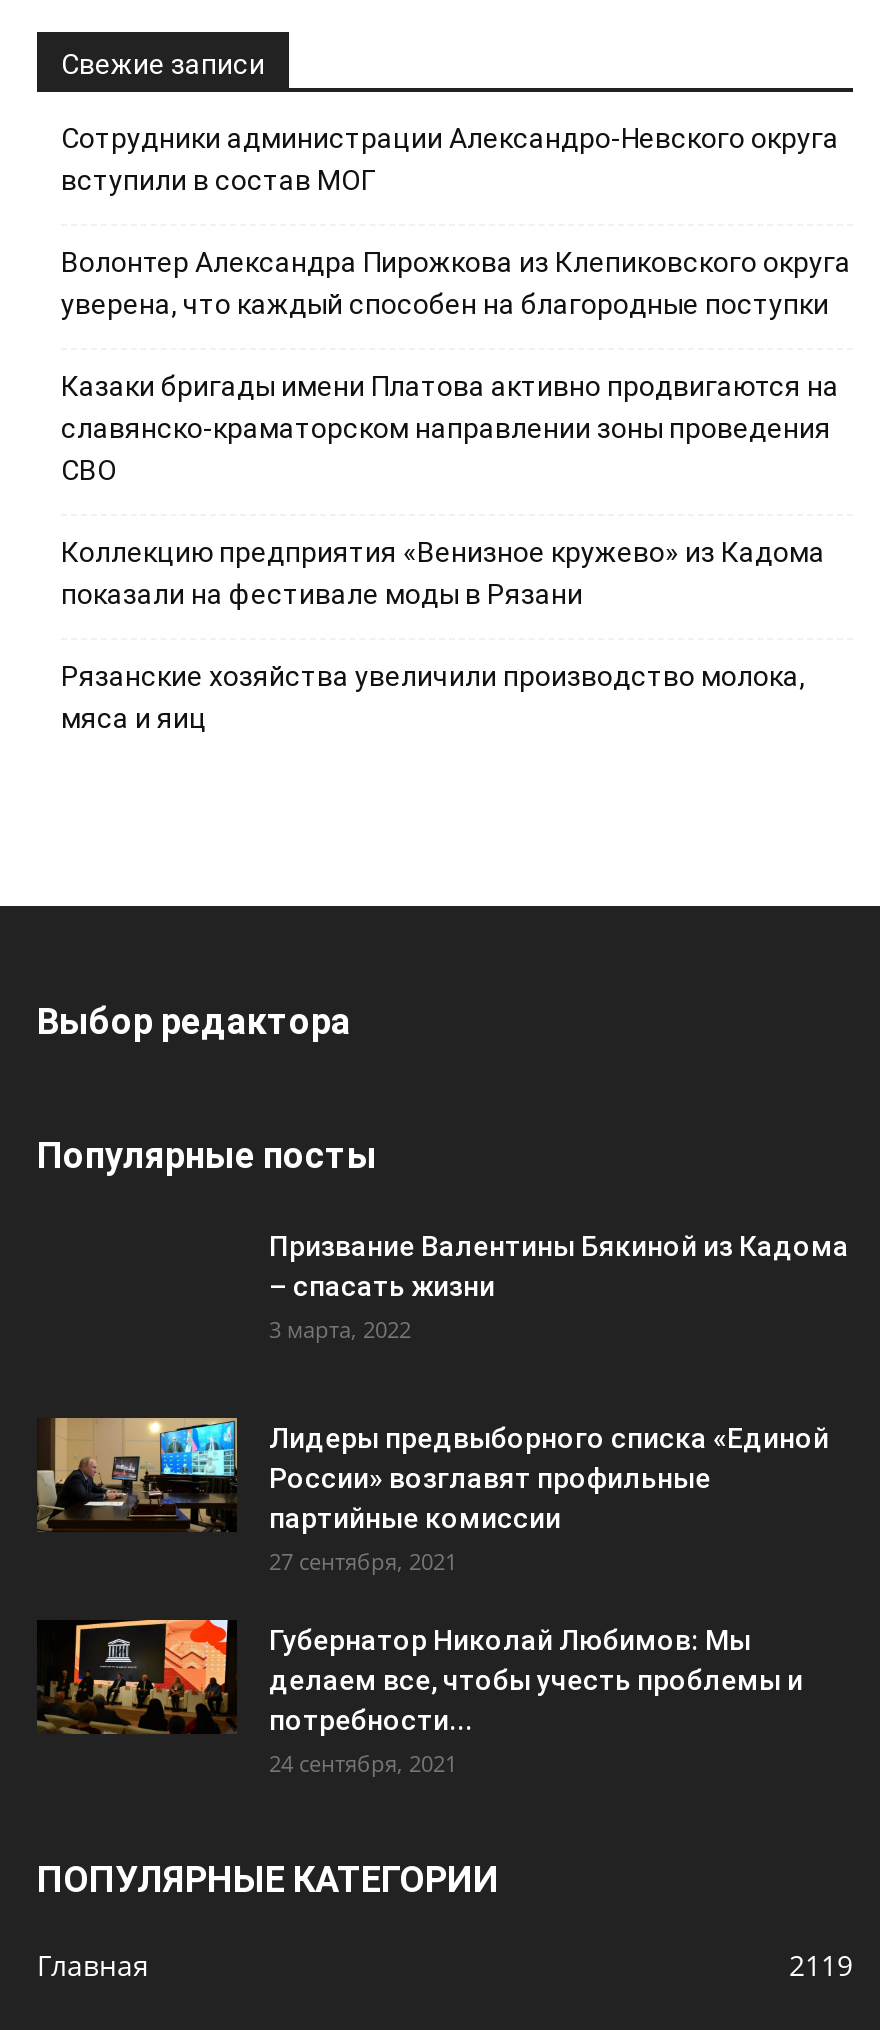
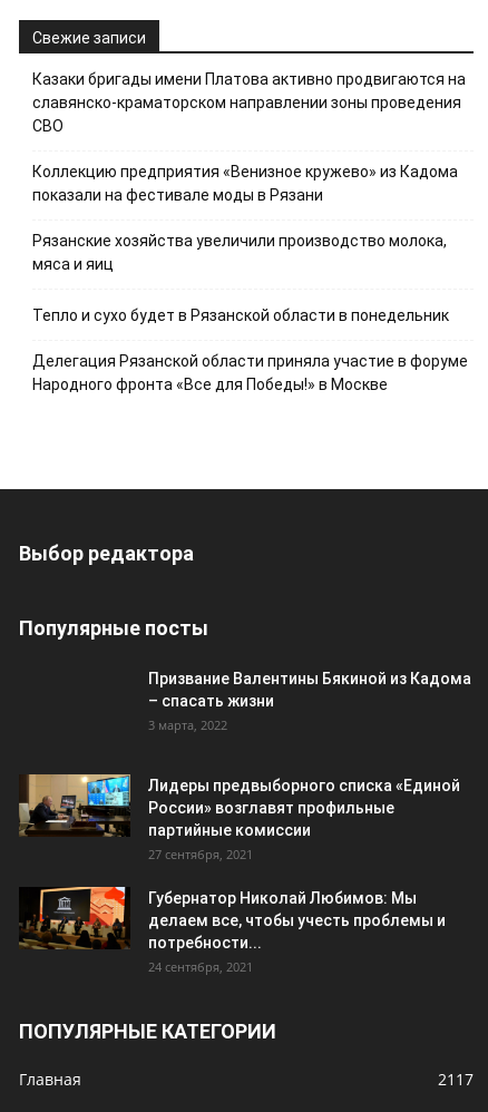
[61,123,851,321] Сотрудники администрации Александро-Невского округа | вступили в состав МОГ | Волонтер Александра Пирожкова из Клепиковского округа | уверена, что каждый способен на благородные поступки -> none
moved [61,371,839,735] -> [32,70,466,273]: Казаки бригады имени Платова активно продвигаются на | славянско-краматорском направлении зоны проведения | СВО | Коллекцию предприятия «Венизное кружево» из Кадома | показали на фестивале моды в Рязани | Рязанские хозяйства увеличили производство молока, | мяса и яиц
none -> [32,306,468,393] Тепло и сухо будет в Рязанской области в понедельник | Делегация Рязанской области приняла участие в форуме | Народного фронта «Все для Победы!» в Москве
[789,1947,853,1985] 2119 -> [438,1068,474,1089] 2117

